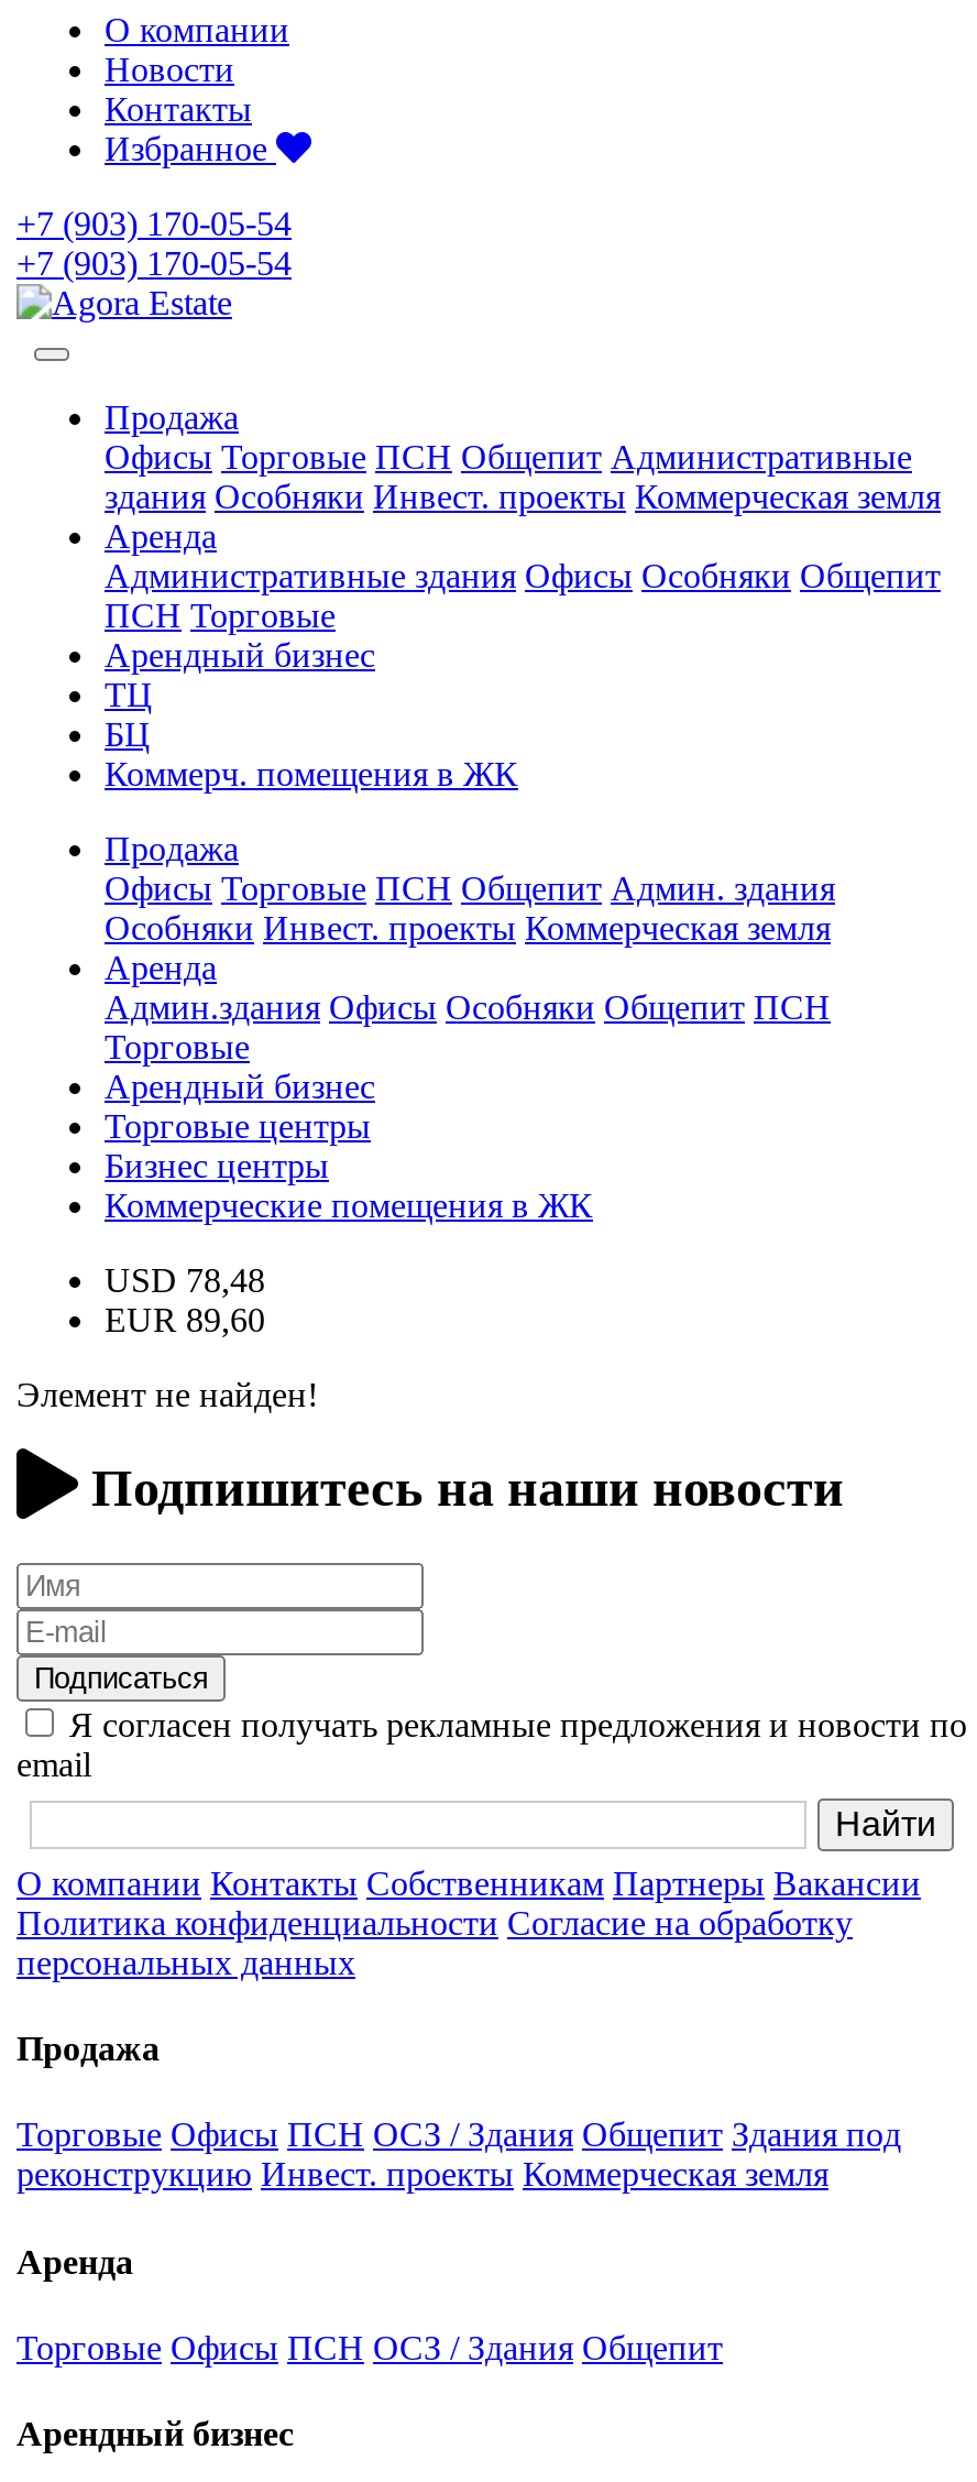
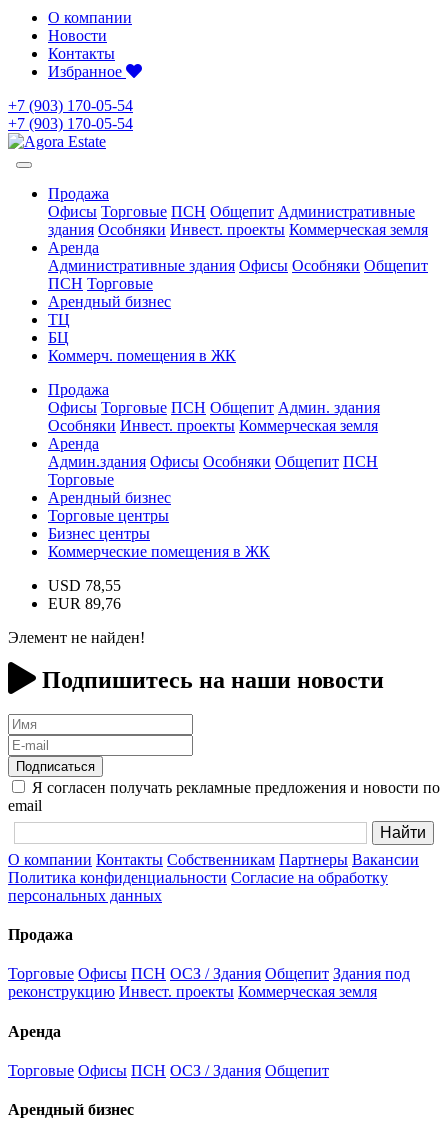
[105,1261,265,1299] USD 78,48 -> [48,577,121,594] USD 78,55
[105,1301,265,1338] EUR 89,60 -> [48,595,121,612] EUR 89,76

